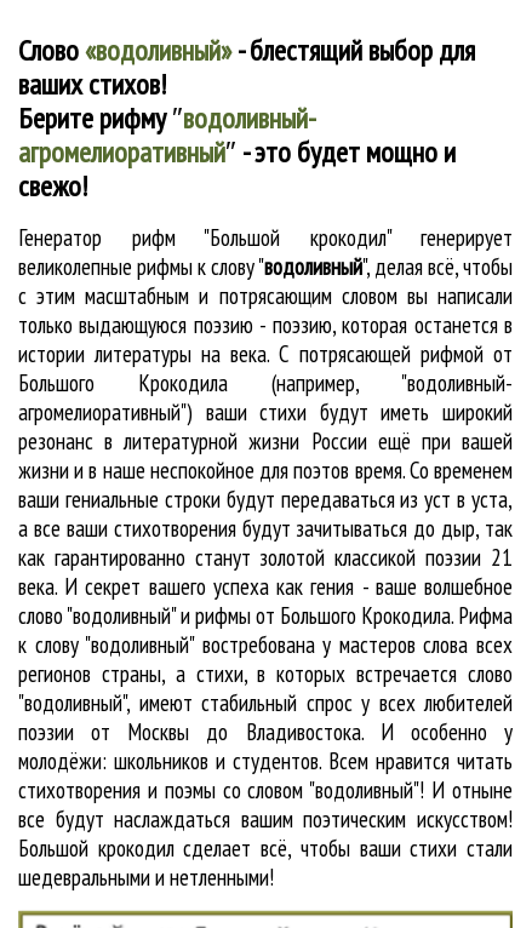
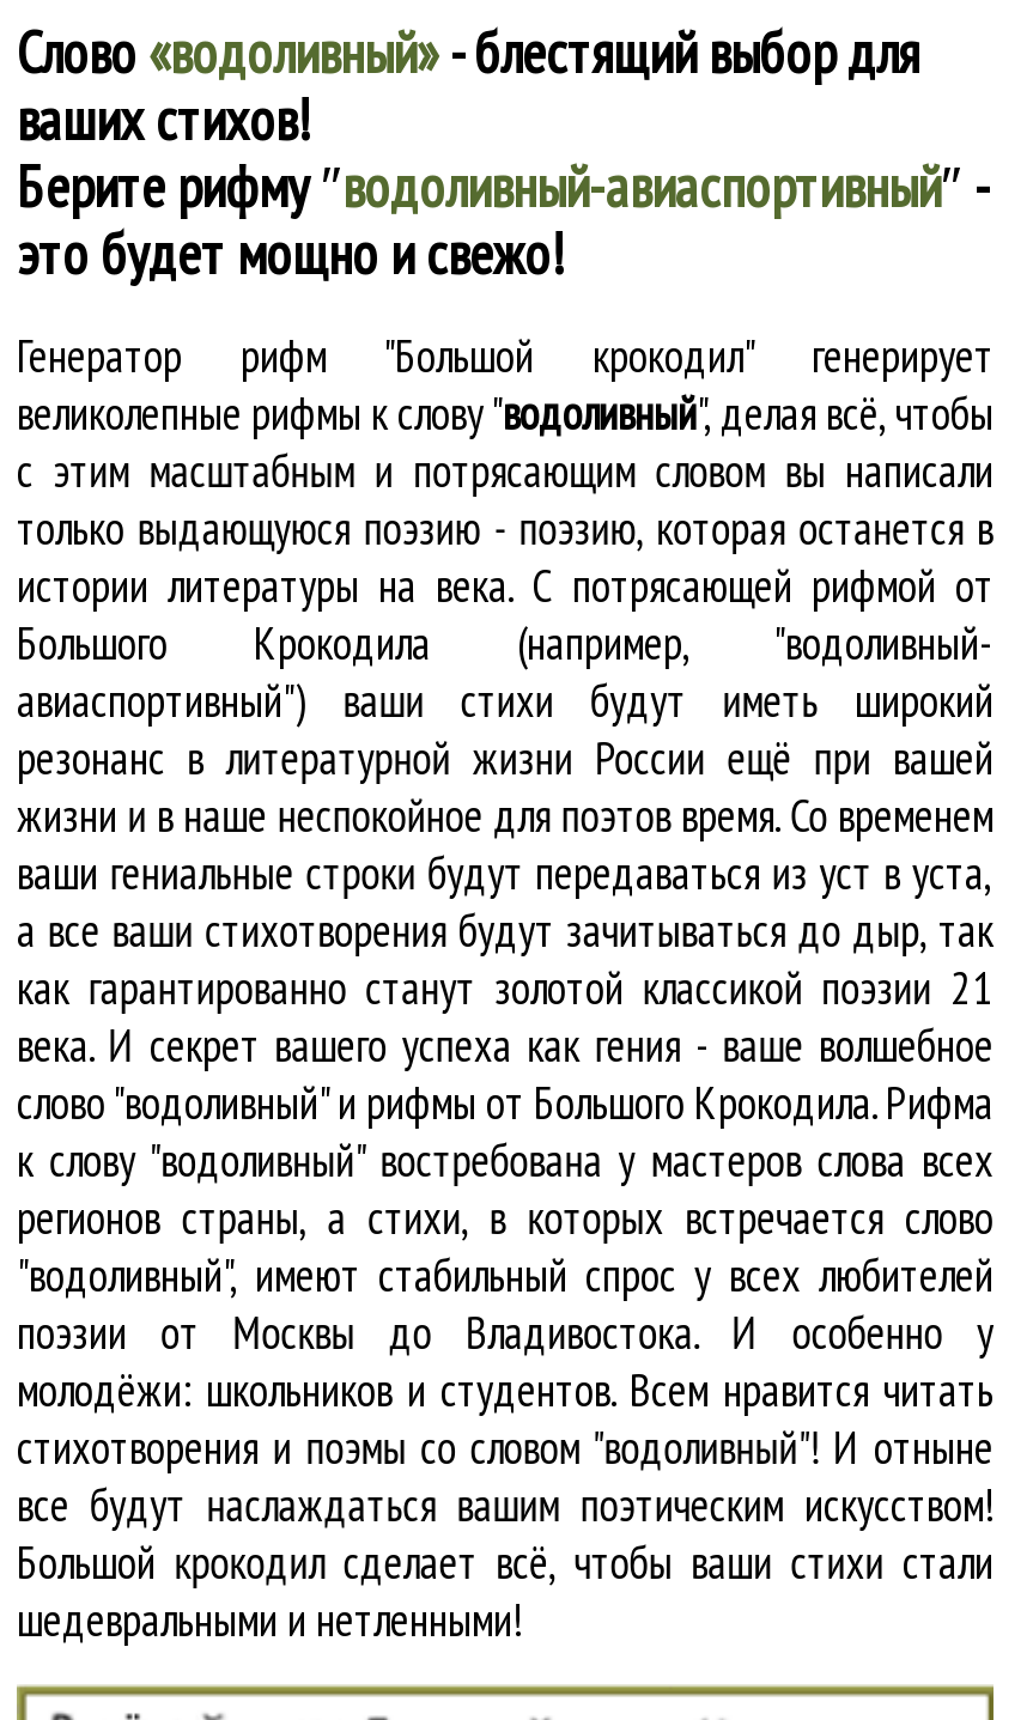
[18,99,456,205] Берите рифму″водоливный- | агромелиоративный″ - это будет мощно и | свежо! -> [17,150,986,291] Берите рифму″водоливный-авиаспортивный″ - | это будет мощно и свежо!
[18,397,513,426] агромелиоративный") ваши стихи будут иметь широкий -> [17,671,993,729] авиаспортивный") ваши стихи будут иметь широкий

